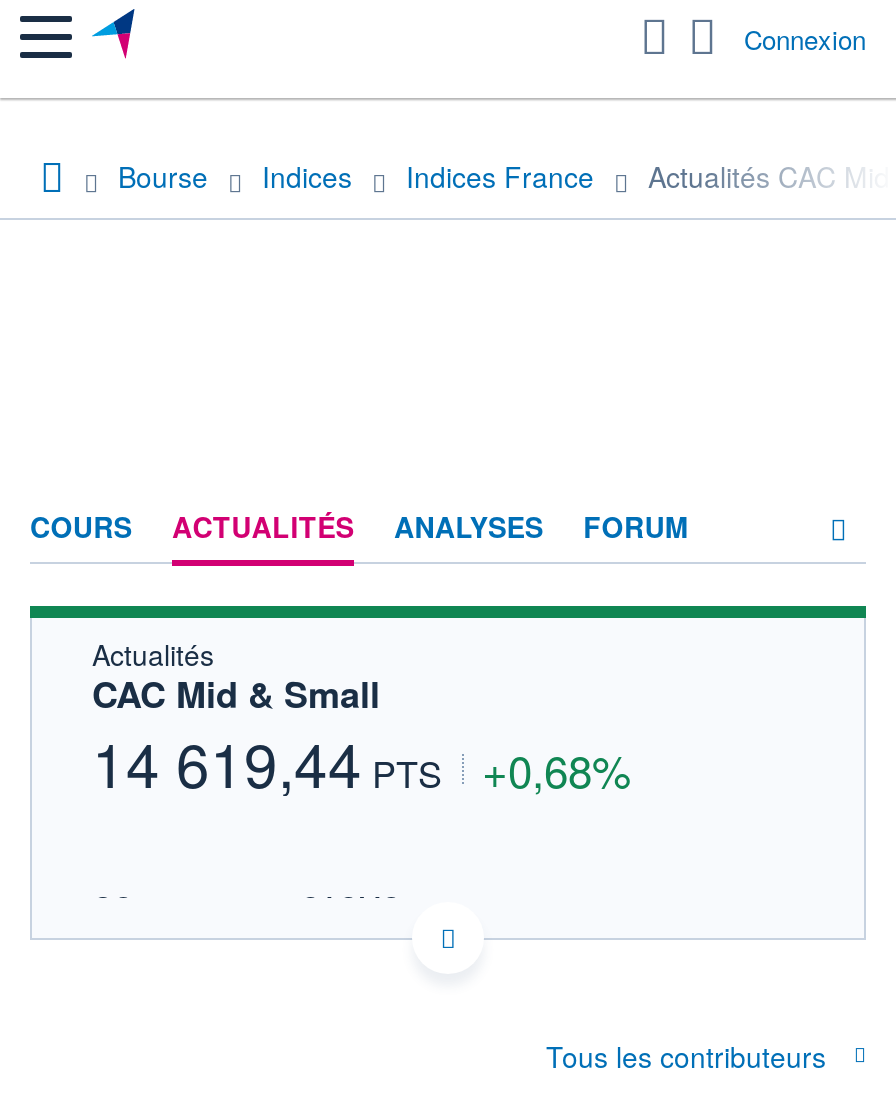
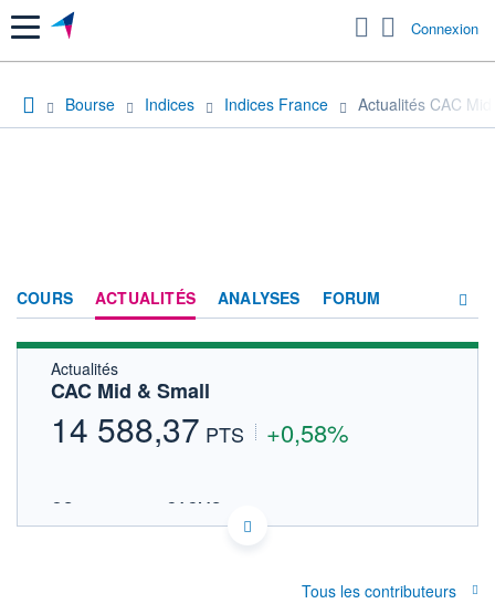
[92,720,442,806] 14 619,44 PTS -> [51,405,244,452] 14 588,37 PTS
[482,738,632,800] +0,68% -> [266,415,349,449] +0,58%

